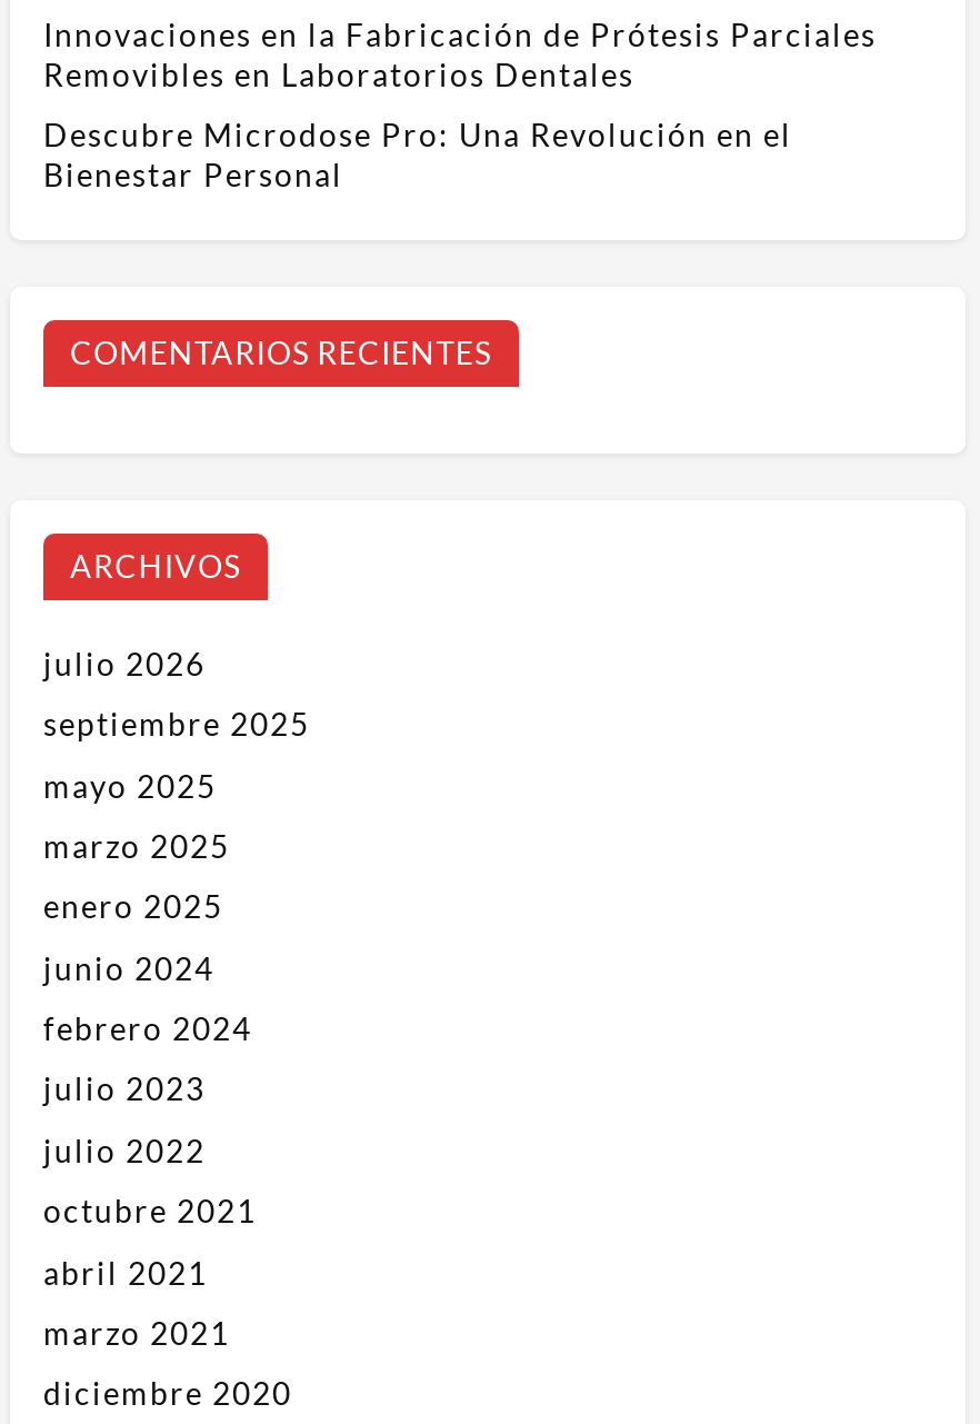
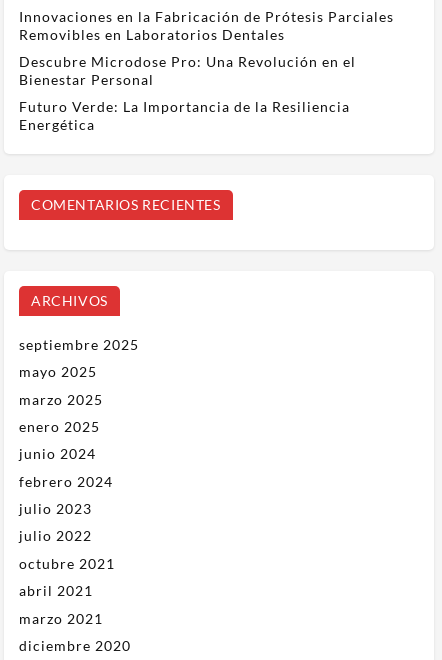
none -> [19,98,350,133] Futuro Verde: La Importancia de la Resiliencia | Energética
moved [70,334,491,585] -> [31,196,221,309]: COMENTARIOS RECIENTES | ARCHIVOS
[43,645,206,682] julio 2026 -> none

